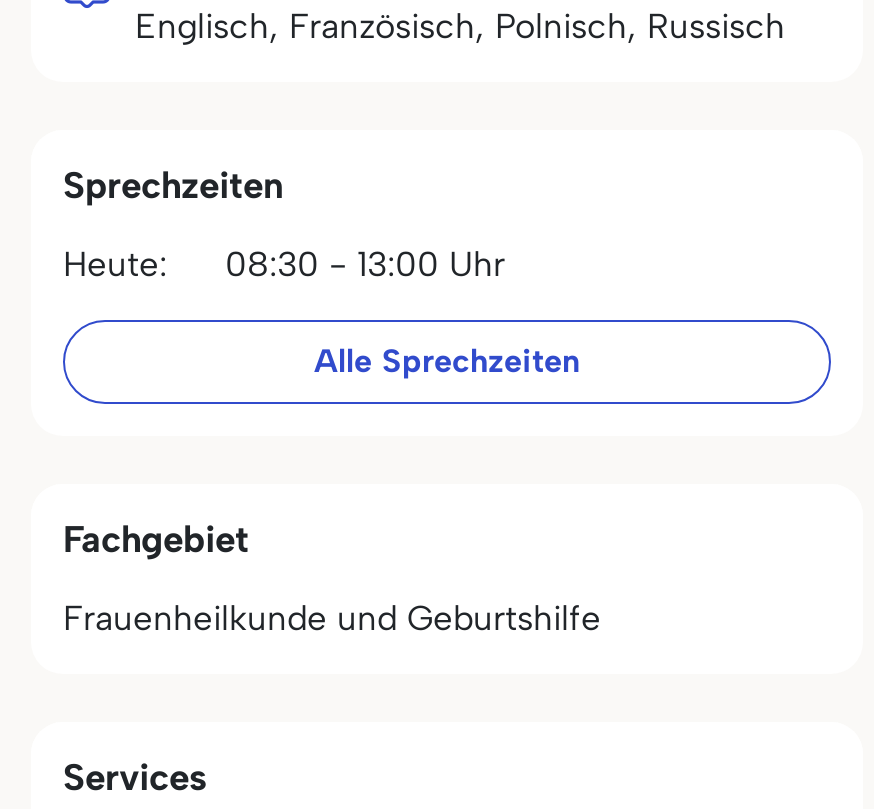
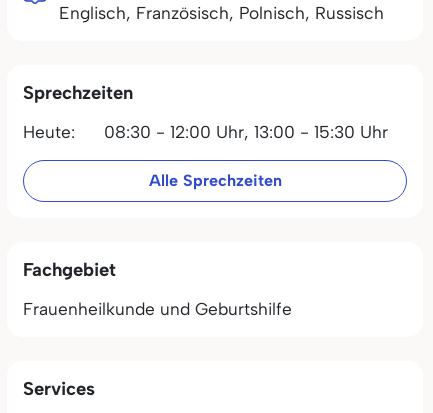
[63,244,505,284] Heute: 08:30 - 13:00 Uhr -> [23,122,388,142] Heute: 08:30 - 12:00 Uhr, 13:00 - 15:30 Uhr

